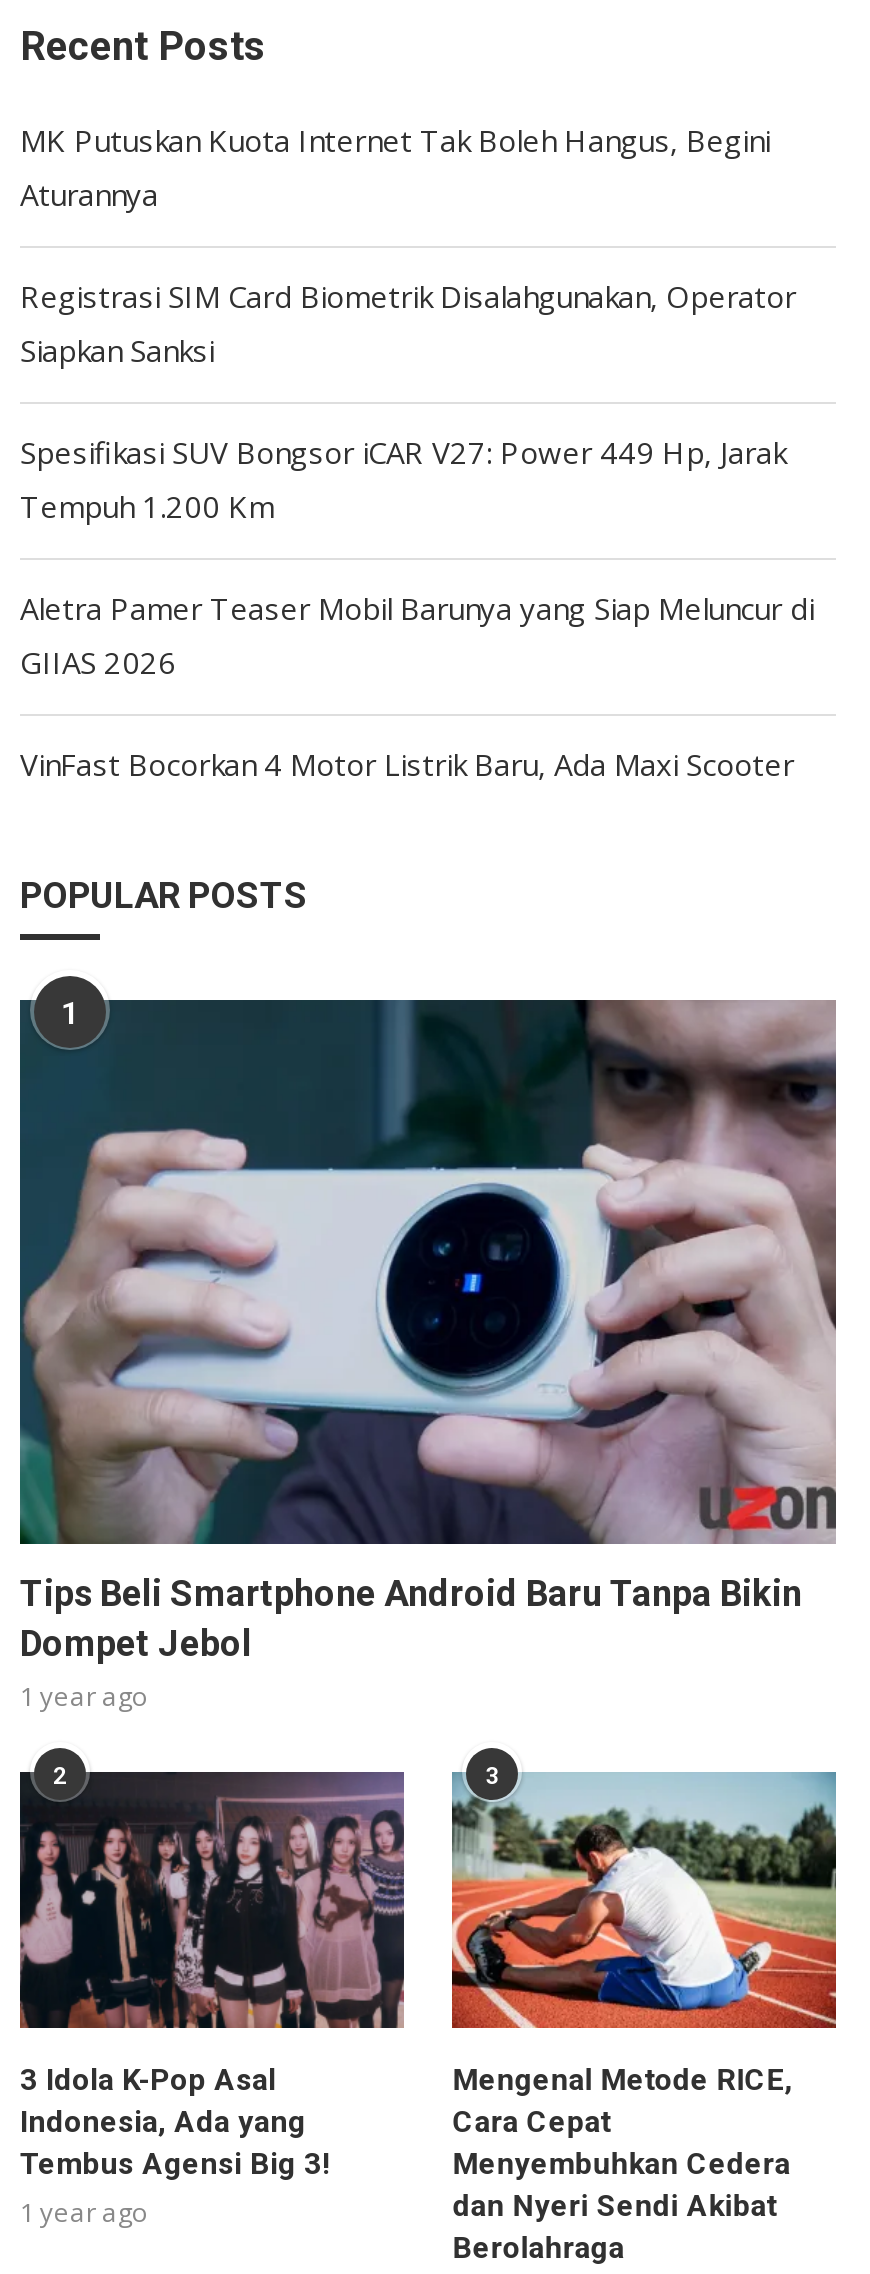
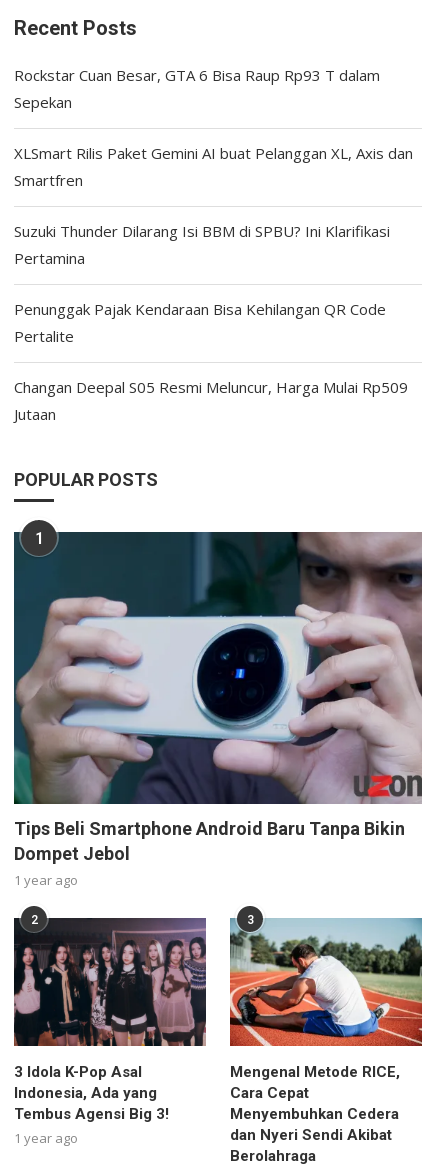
[20,120,770,214] MK Putuskan Kuota Internet Tak Boleh Hangus, Begini | Aturannya -> [14,65,380,112] Rockstar Cuan Besar, GTA 6 Bisa Raup Rp93 T dalam | Sepekan
[20,276,796,370] Registrasi SIM Card Biometrik Disalahgunakan, Operator | Siapkan Sanksi -> [14,143,413,190] XLSmart Rilis Paket Gemini AI buat Pelanggan XL, Axis dan | Smartfren
[20,432,786,526] Spesifikasi SUV Bongsor iCAR V27: Power 449 Hp, Jarak | Tempuh 1.200 Km -> [14,221,390,268] Suzuki Thunder Dilarang Isi BBM di SPBU? Ini Klarifikasi | Pertamina
[20,588,814,682] Aletra Pamer Teaser Mobil Barunya yang Siap Meluncur di | GIIAS 2026 -> [14,299,386,346] Penunggak Pajak Kendaraan Bisa Kehilangan QR Code | Pertalite
[20,744,794,784] VinFast Bocorkan 4 Motor Listrik Baru, Ada Maxi Scooter -> [14,377,408,424] Changan Deepal S05 Resmi Meluncur, Harga Mulai Rp509 | Jutaan

